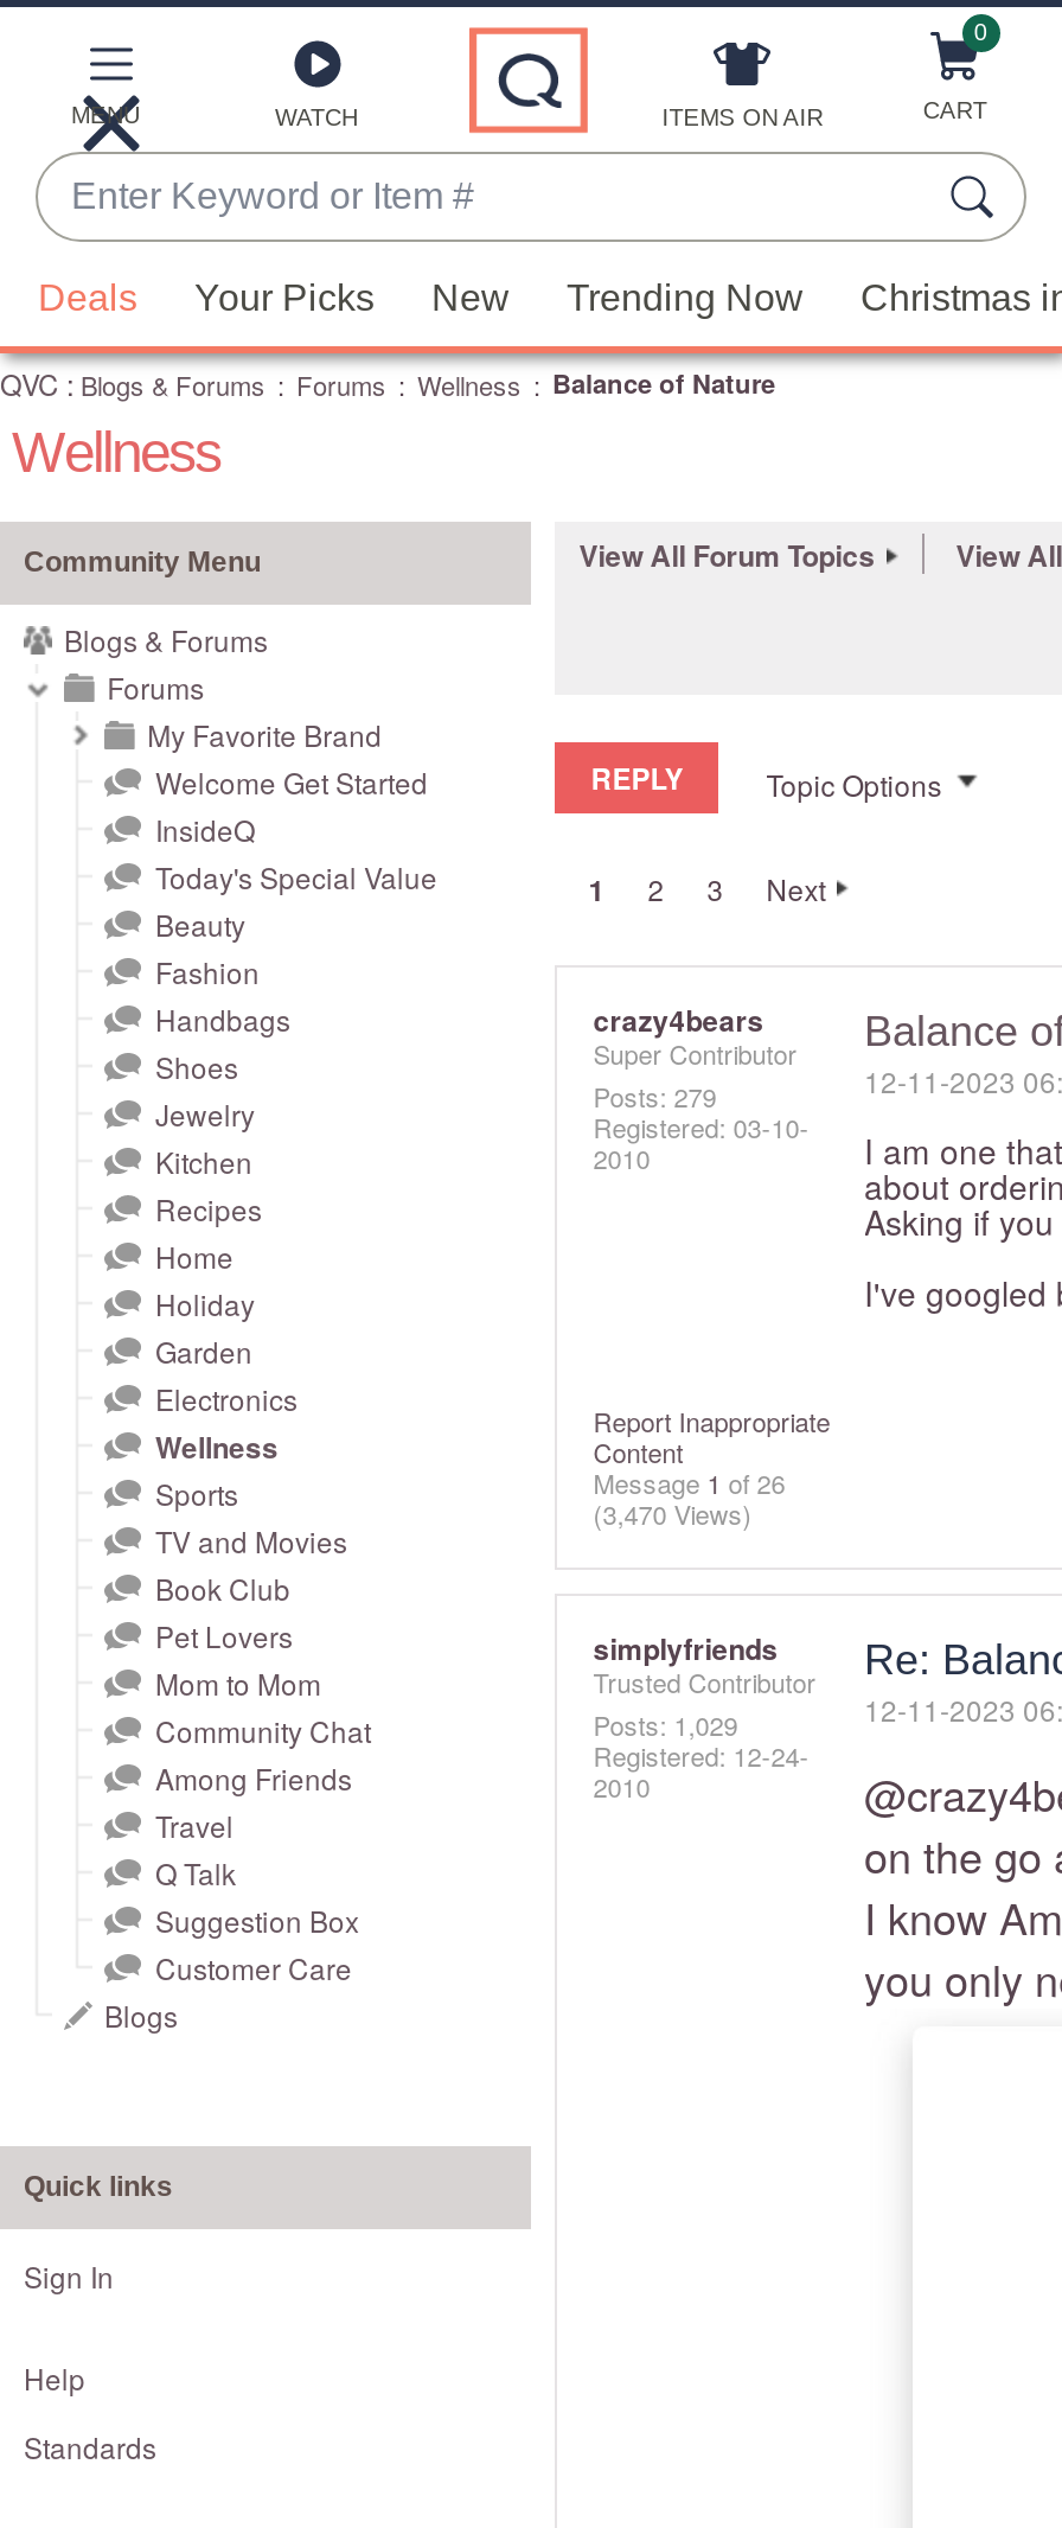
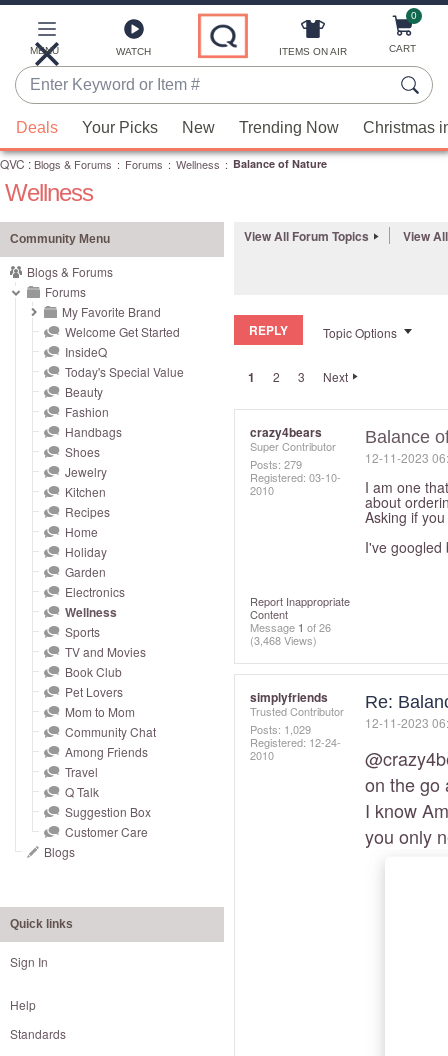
[593,1494,752,1532] (3,470 Views) -> [250,632,317,648] (3,468 Views)

